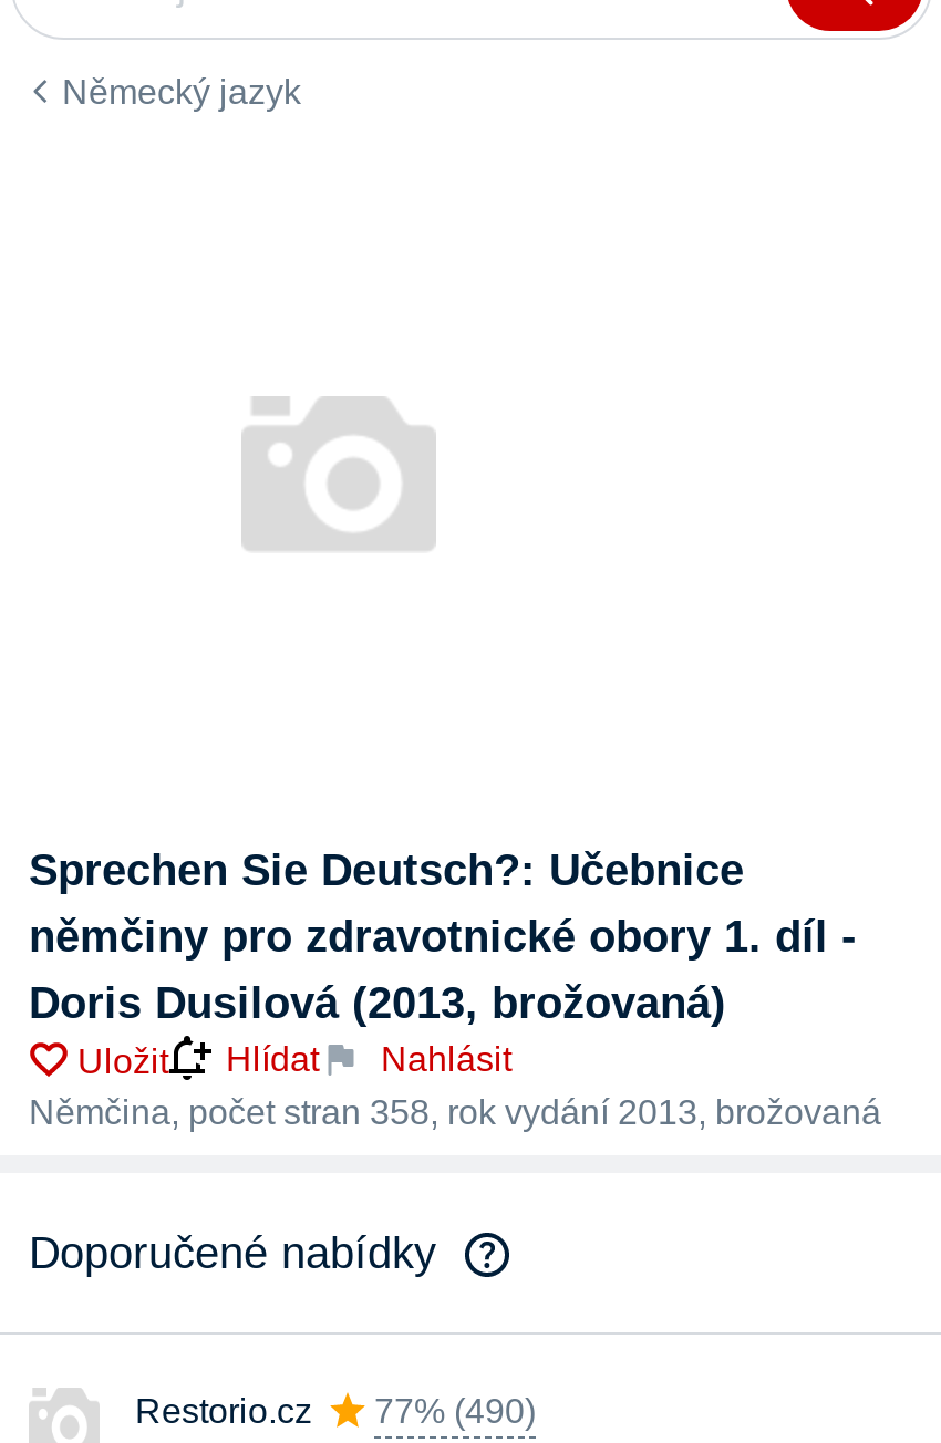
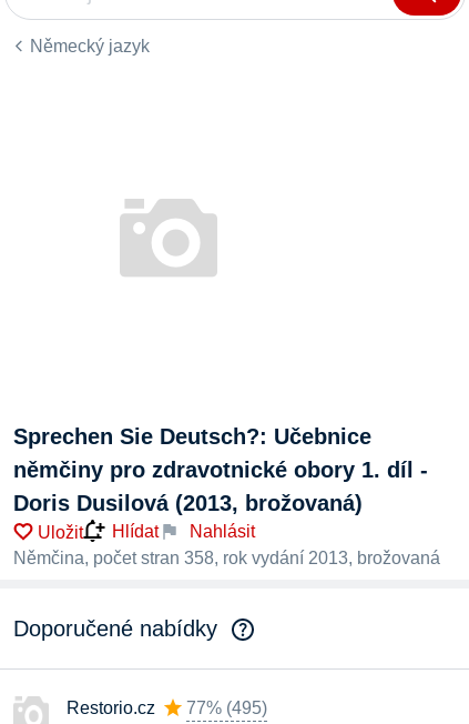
[135,1392,536,1430] Restorio.cz 77% (490) -> [67,698,267,717] Restorio.cz 77% (495)

